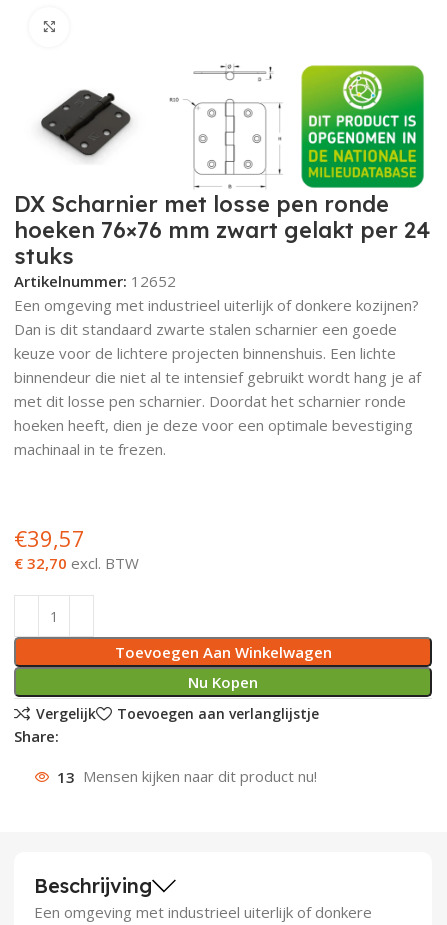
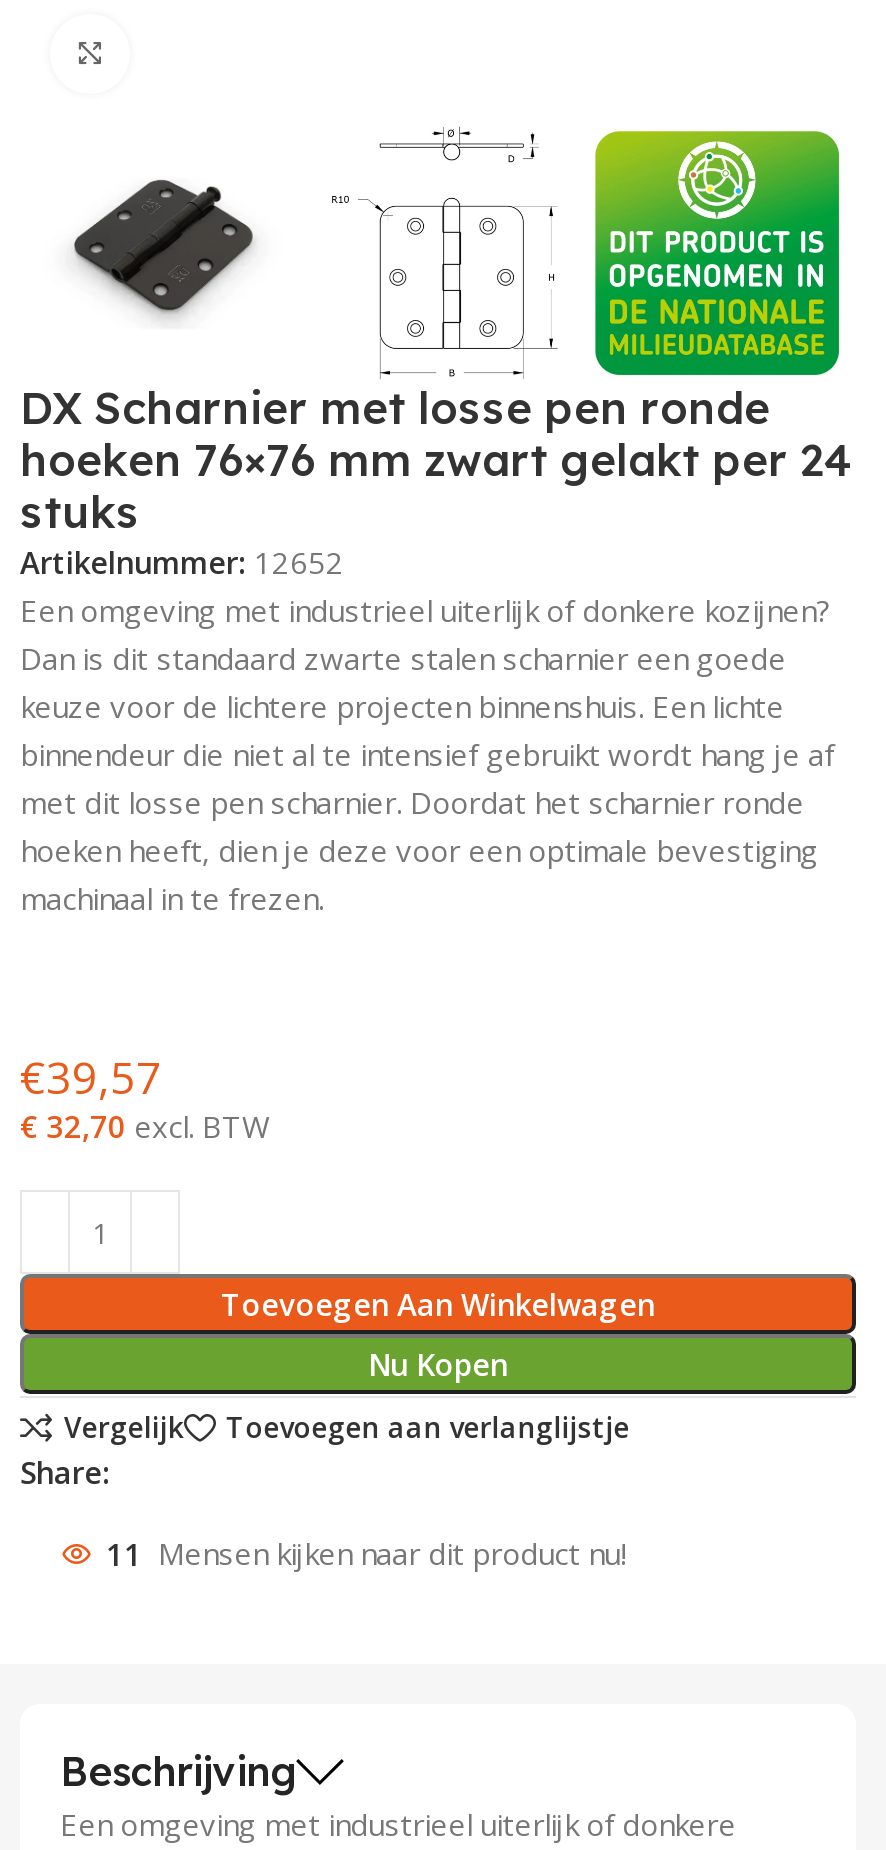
[57,767,317,787] 13 Mensen kijken naar dit product nu! -> [106,1534,626,1574] 11 Mensen kijken naar dit product nu!

